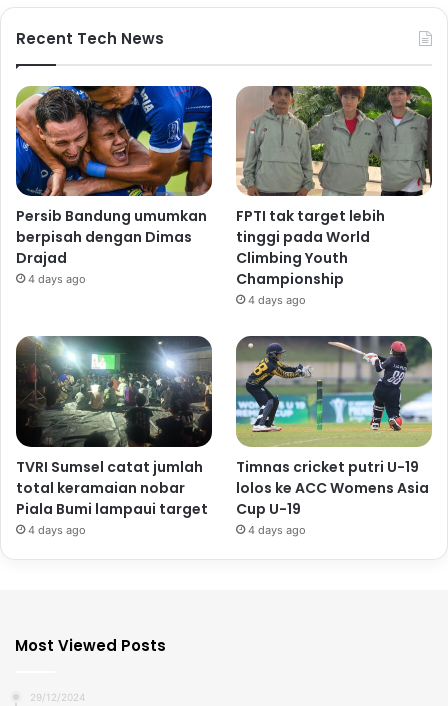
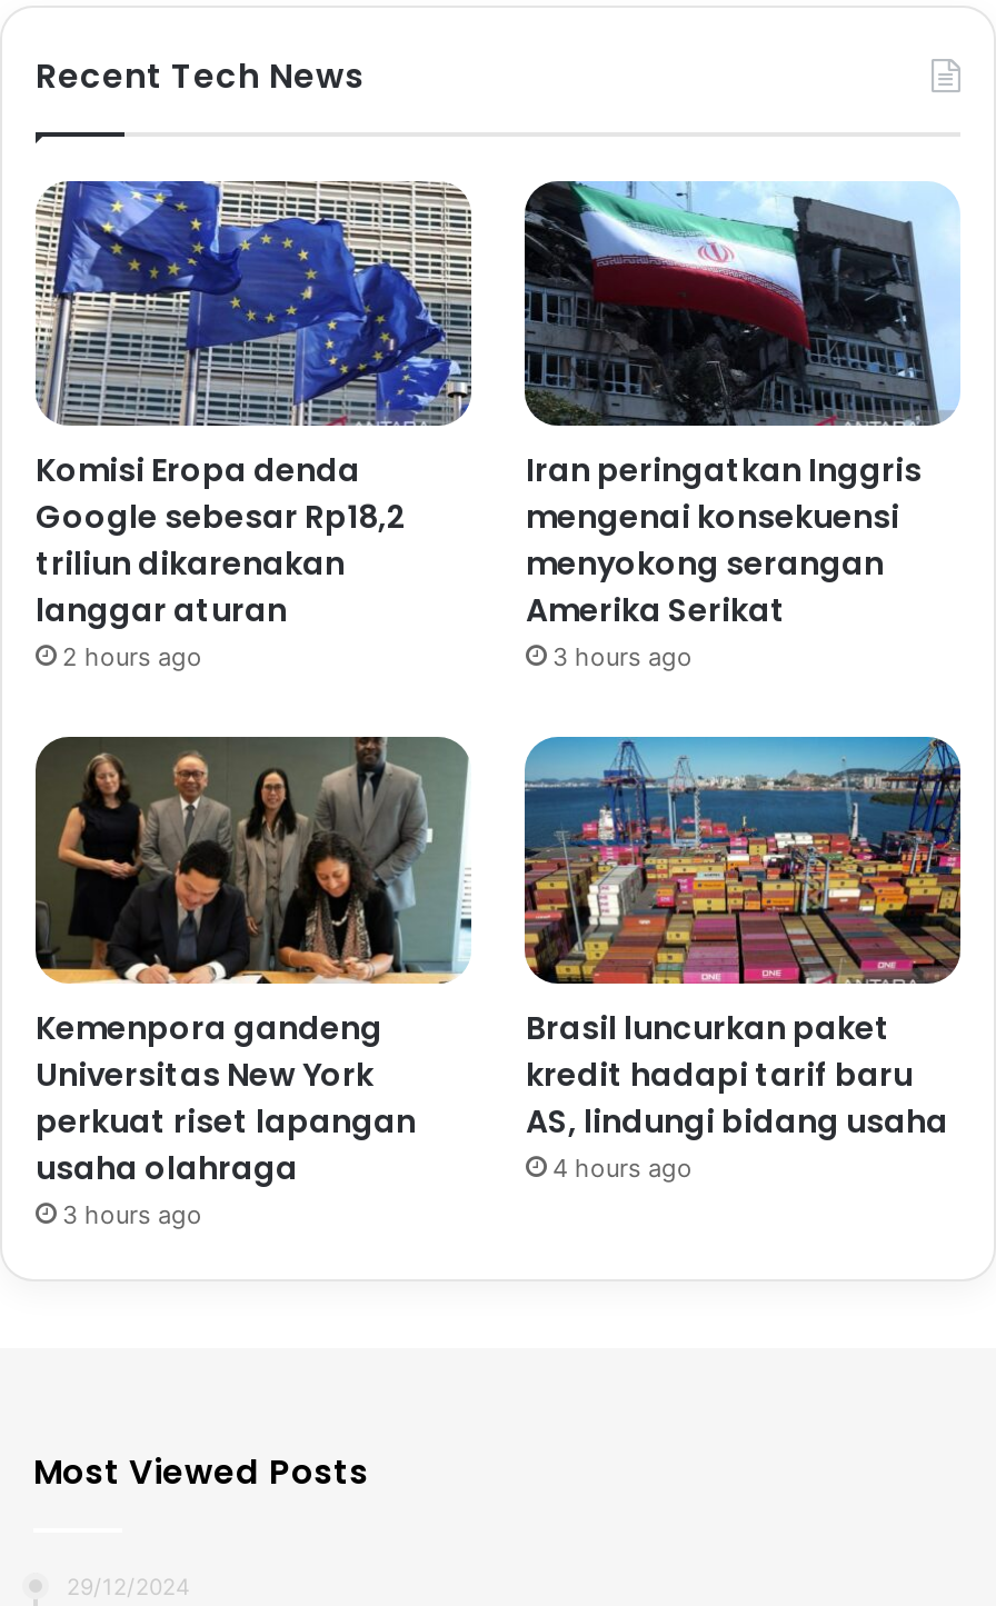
[15,85,212,286] [image] | Persib Bandung umumkan | berpisah dengan Dimas | Drajad | 4 days ago -> [33,179,471,674] [image] | Komisi Eropa denda | Google sebesar Rp18,2 | triliun dikarenakan | langgar aturan | 2 hours ago
[236,85,433,307] [image] | FPTI tak target lebih | tinggi pada World | Climbing Youth | Championship | 4 days ago -> [522,179,960,674] [image] | Iran peringatkan Inggris | mengenai konsekuensi | menyokong serangan | Amerika Serikat | 3 hours ago
[16,336,213,537] [image] | TVRI Sumsel catat jumlah | total keramaian nobar | Piala Bumi lampaui target | 4 days ago -> [36,735,471,1230] [image] | Kemenpora gandeng | Universitas New York | perkuat riset lapangan | usaha olahraga | 3 hours ago
[235,335,433,537] [image] | Timnas cricket putri U-19 | lolos ke ACC Womens Asia | Cup U-19 | 4 days ago -> [522,735,963,1183] [image] | Brasil luncurkan paket | kredit hadapi tarif baru | AS, lindungi bidang usaha | 4 hours ago

